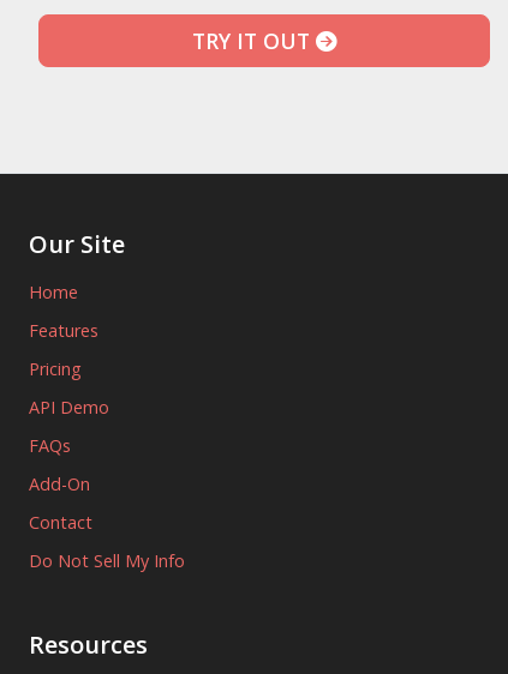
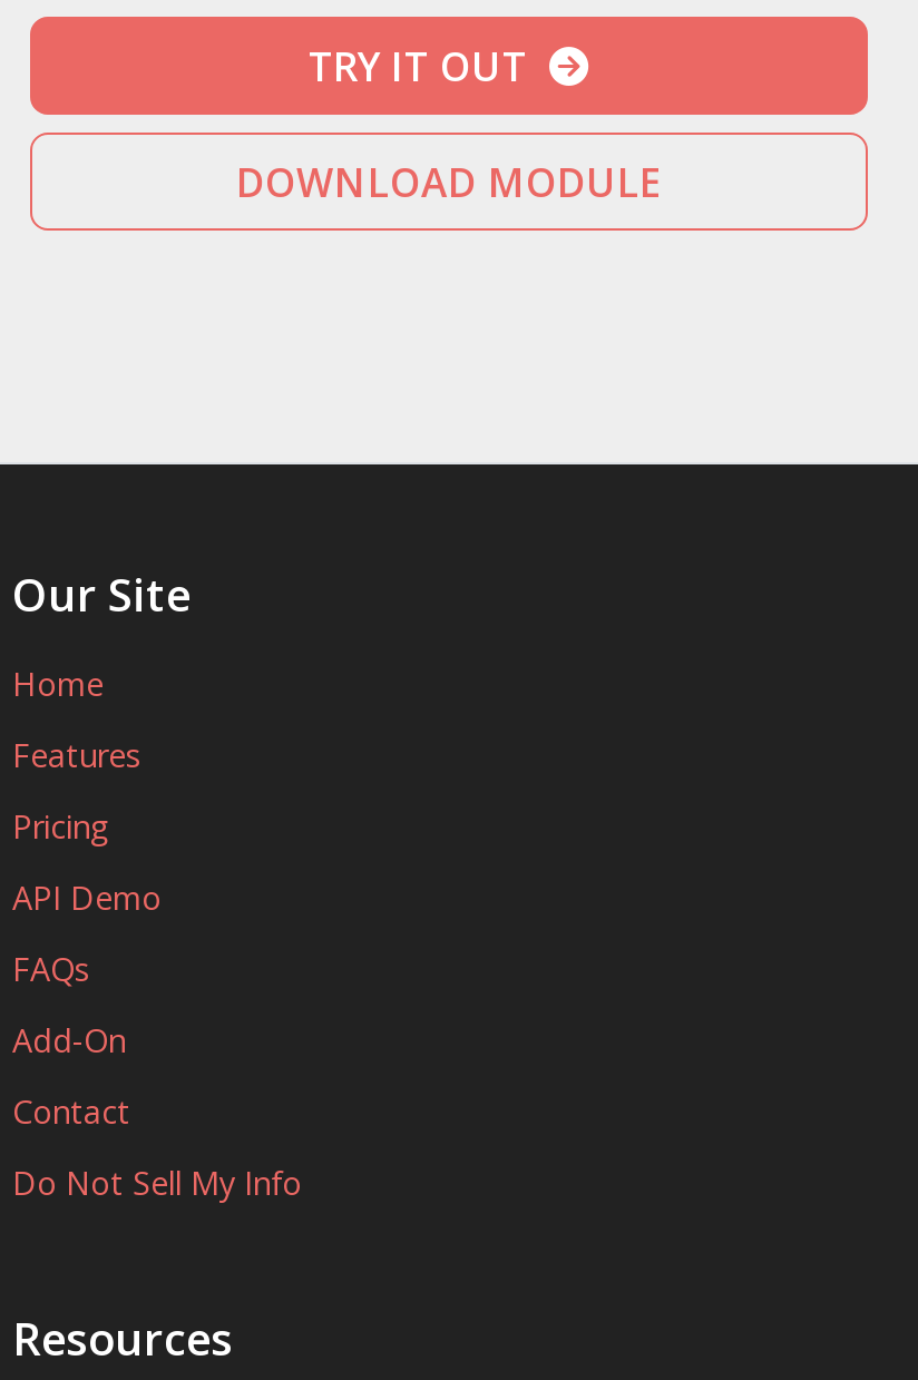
none -> [236,156,662,210] DOWNLOAD MODULE

